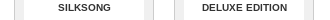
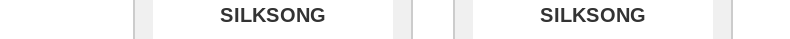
[201,2,286,13] DELUXE EDITION -> [540,4,646,26] SILKSONG

